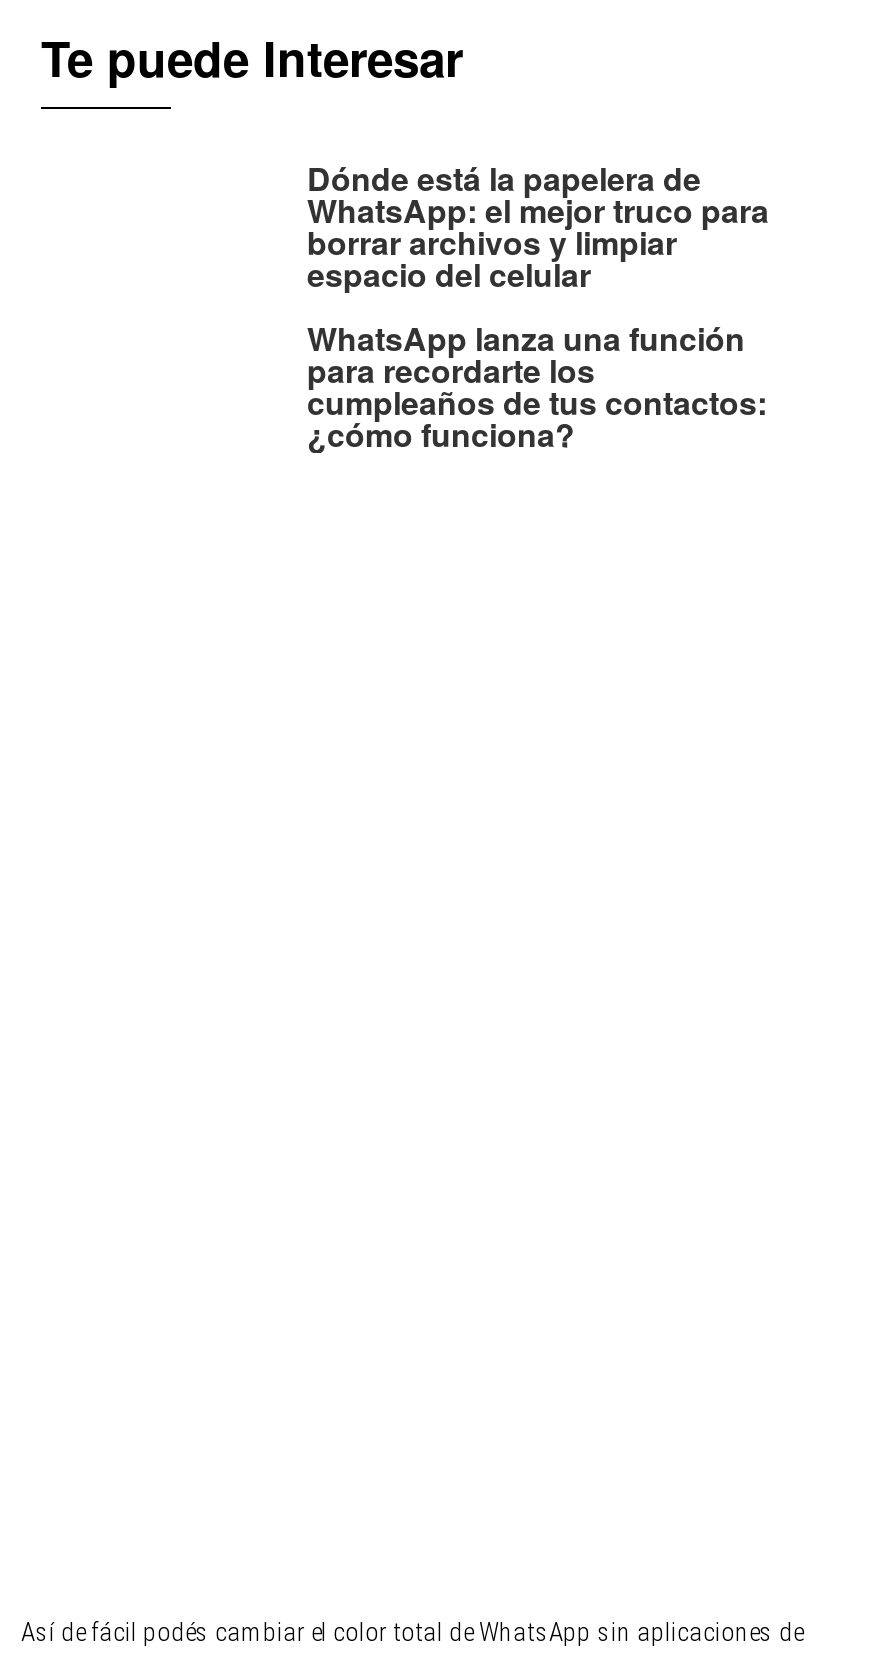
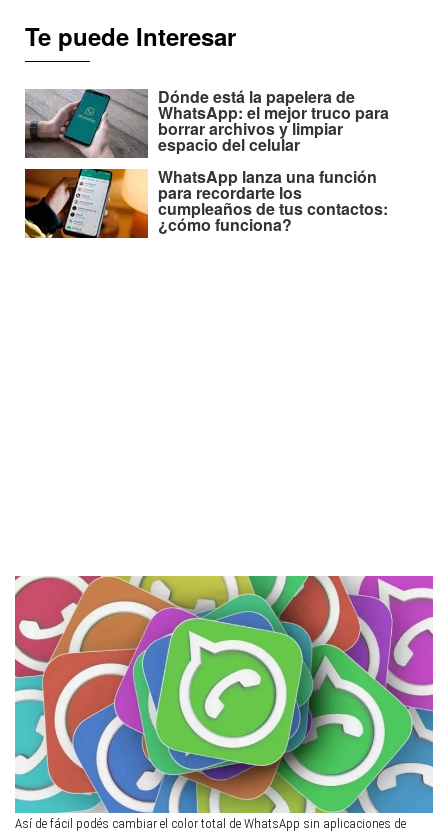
none -> [24,88,149,159] [image]
none -> [24,168,149,239] [image]
none -> [14,575,434,814] [image]

